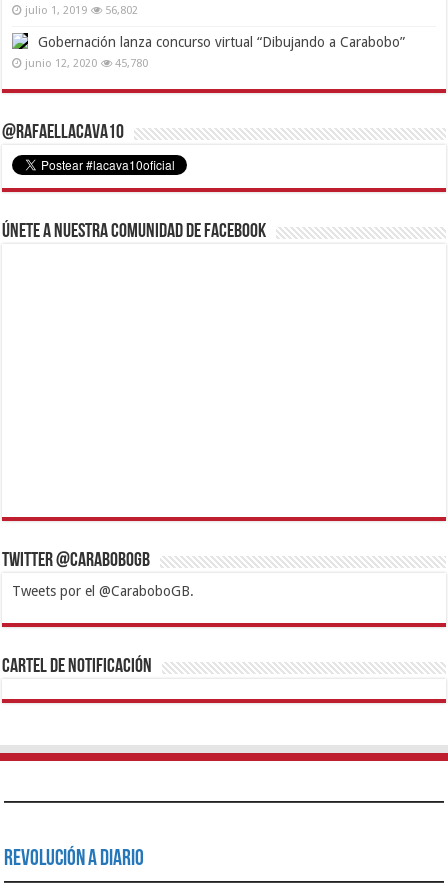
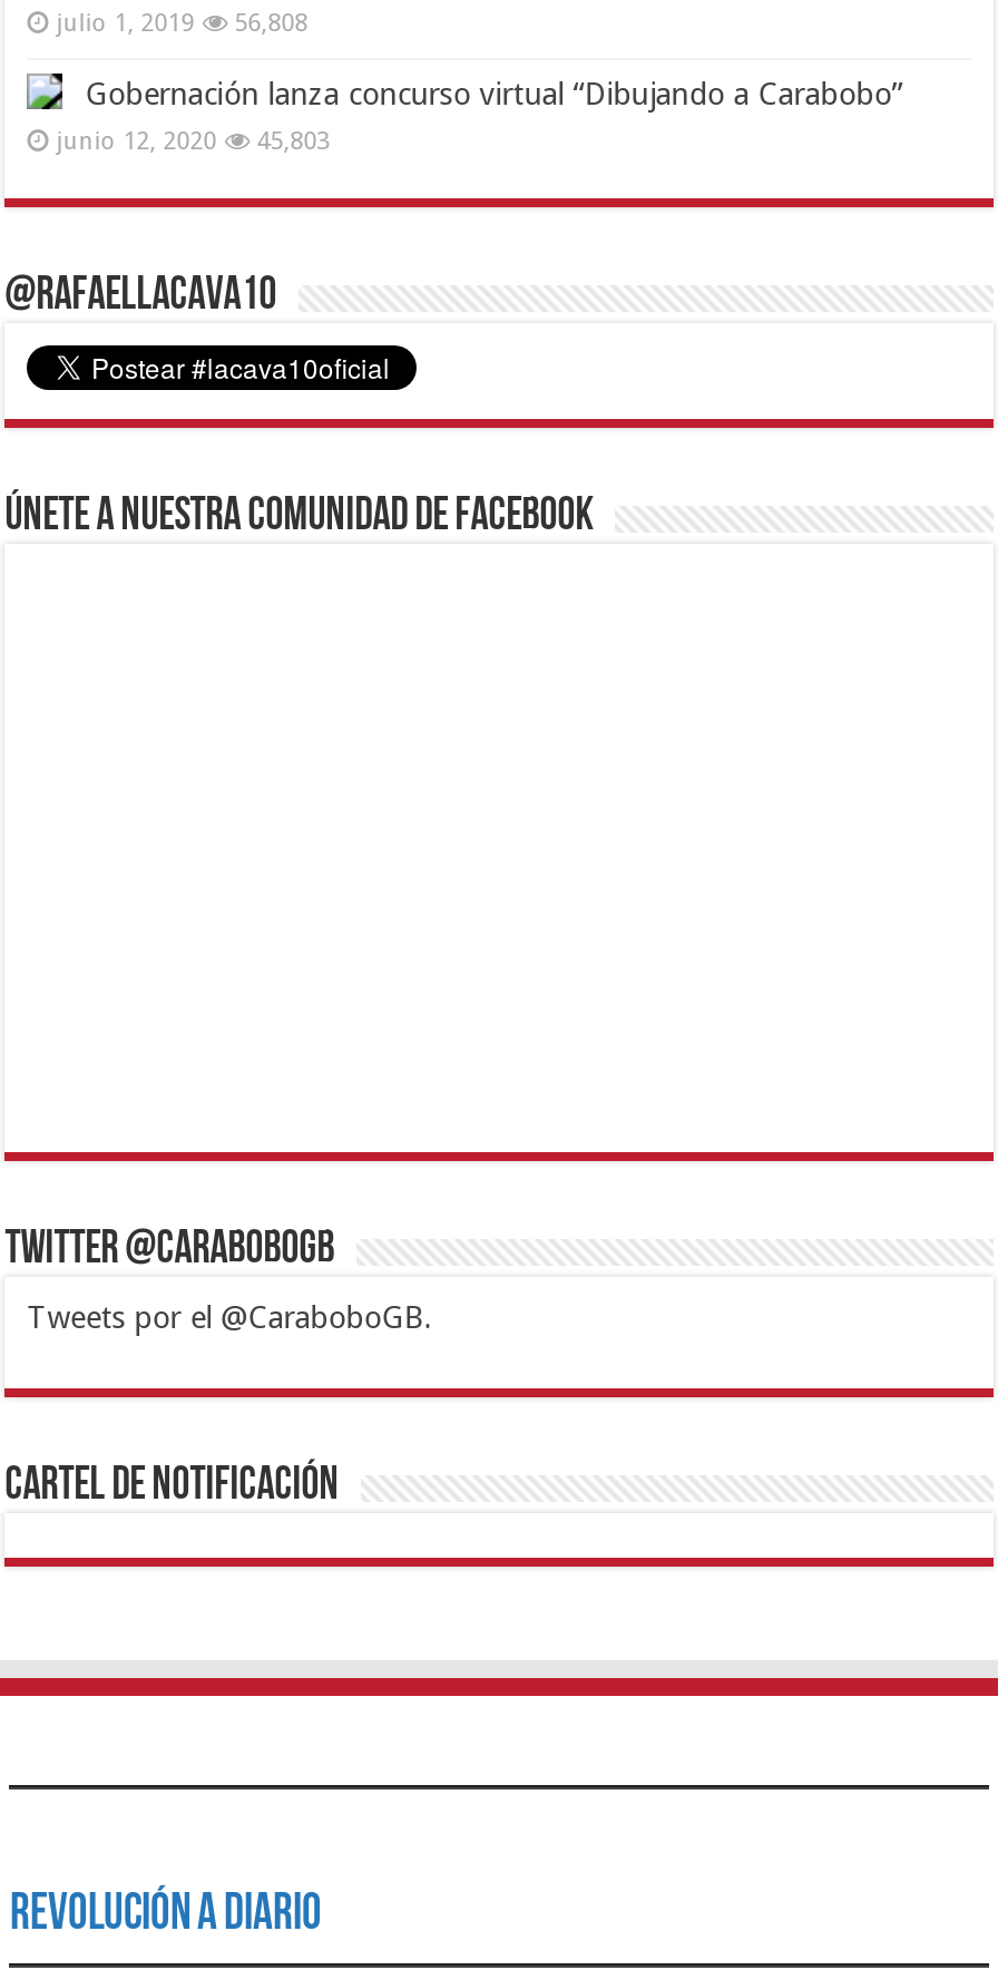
[25,4,138,17] julio 1, 2019 56,802 -> [56,8,308,37] julio 1, 2019 56,808
[25,57,148,70] junio 12, 2020 45,780 -> [56,126,330,155] junio 12, 2020 45,803

